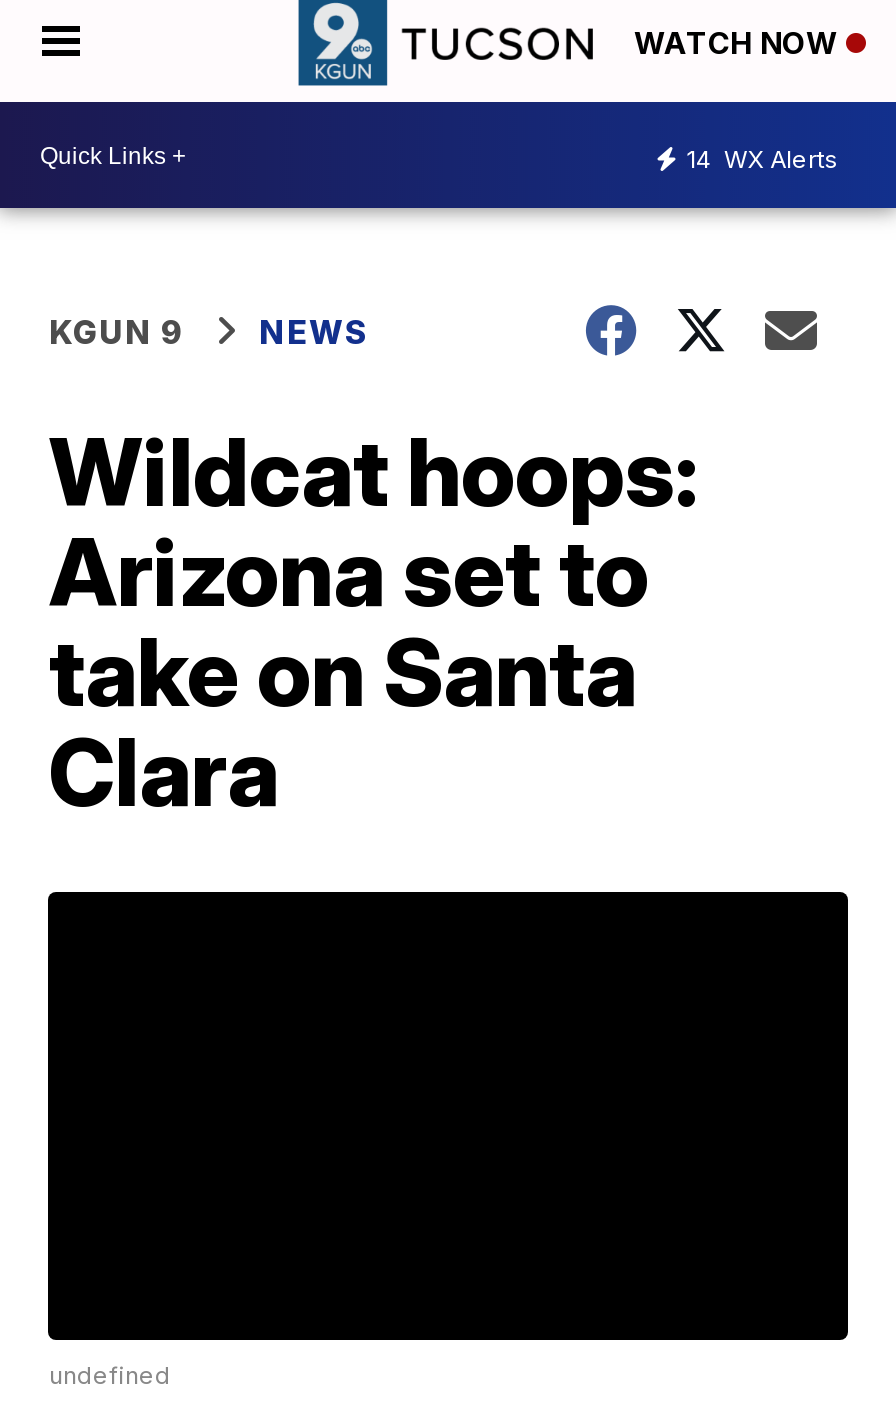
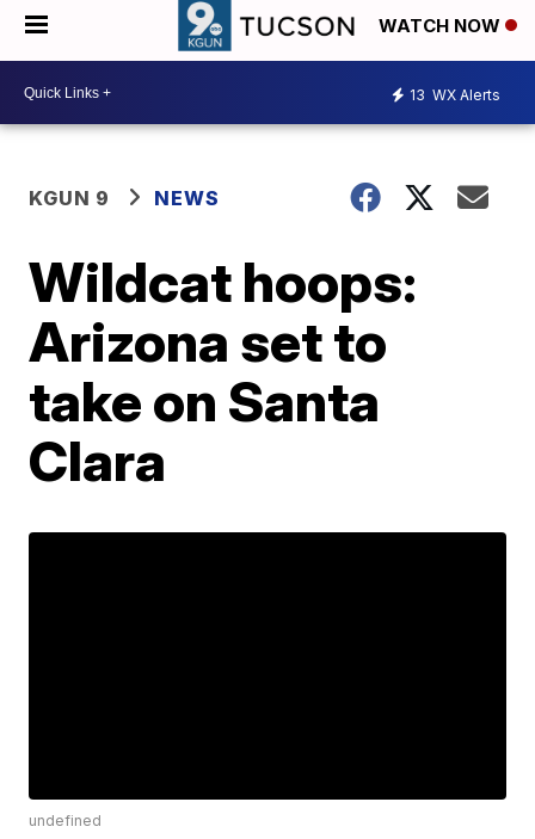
[686,143,838,173] 14 WX Alerts -> [410,85,500,103] 13 WX Alerts

